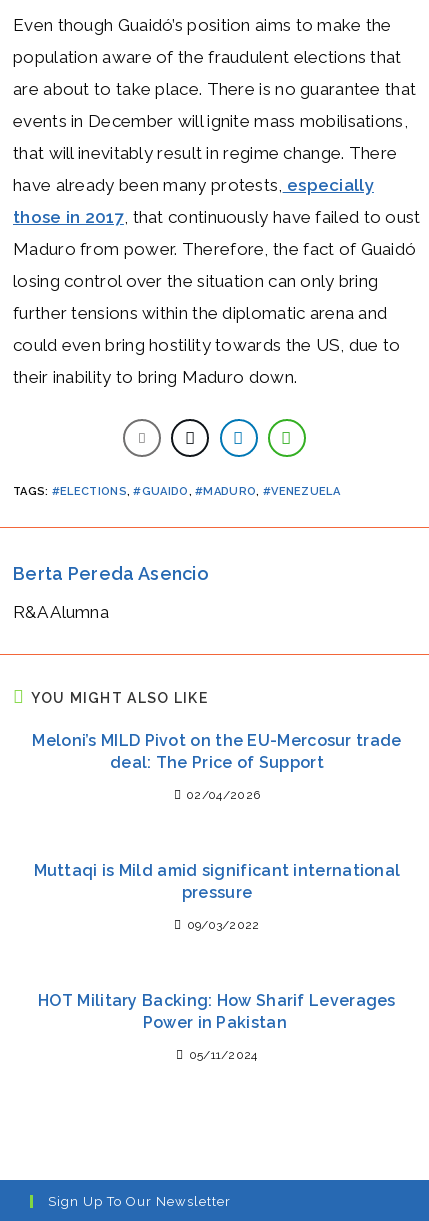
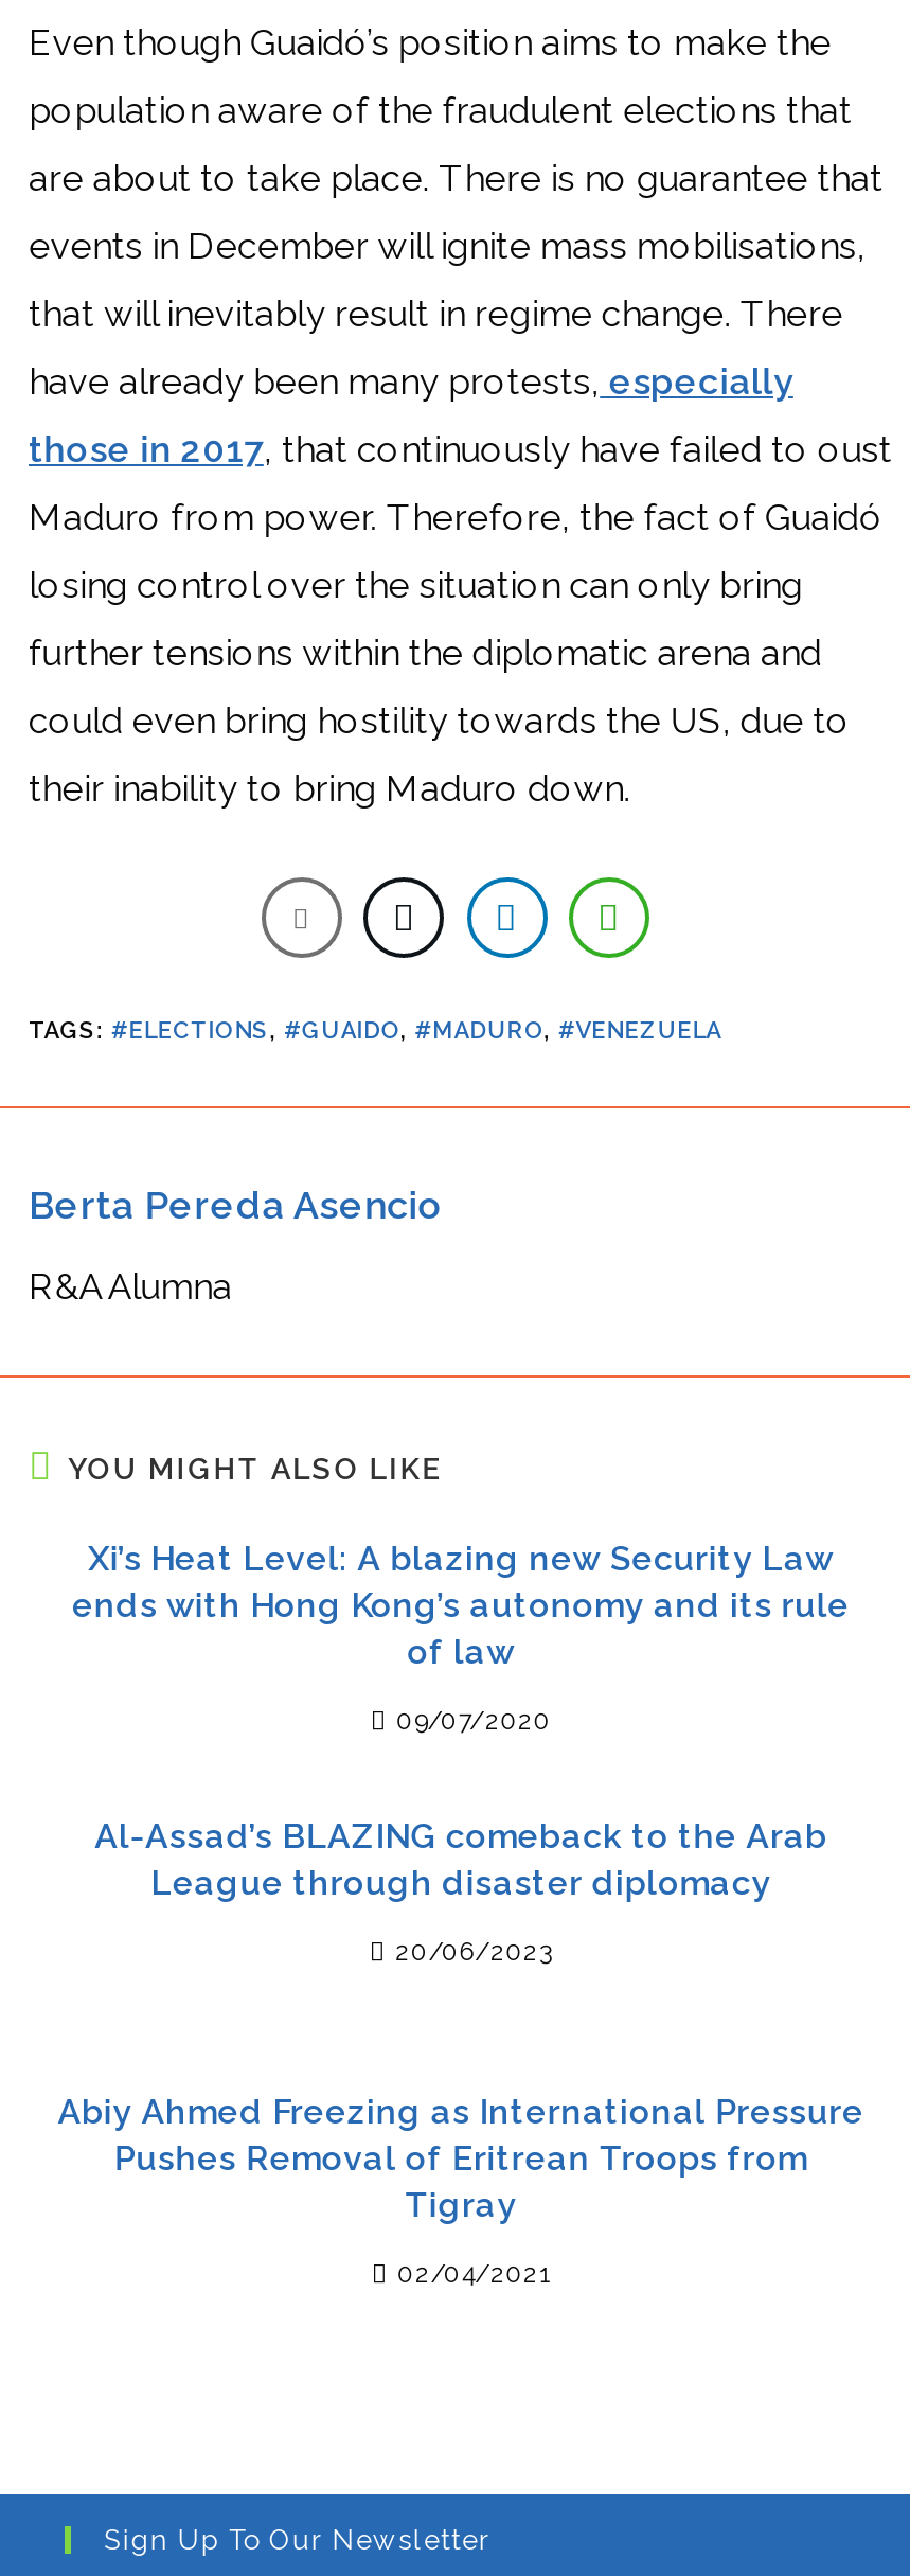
[32,730,402,771] Meloni’s MILD Pivot on the EU-Mercosur trade | deal: The Price of Support -> [72,1538,850,1671] Xi’s Heat Level: A blazing new Security Law | ends with Hong Kong’s autonomy and its rule | of law
[186,787,260,801] 02/04/2026 -> [397,1705,551,1735] 09/07/2020
[34,860,400,901] Muttaqi is Mild amid significant international | pressure -> [94,1815,827,1902] Al-Assad’s BLAZING comeback to the Arab | League through disaster diplomacy
[187,917,260,931] 09/03/2022 -> [396,1936,552,1966] 20/06/2023
[38,990,396,1031] HOT Military Backing: How Sharif Leverages | Power in Pakistan -> [58,2091,864,2224] Abiy Ahmed Freezing as International Pressure | Pushes Removal of Eritrean Troops from | Tigray
[189,1047,258,1061] 05/11/2024 -> [398,2258,550,2288] 02/04/2021

